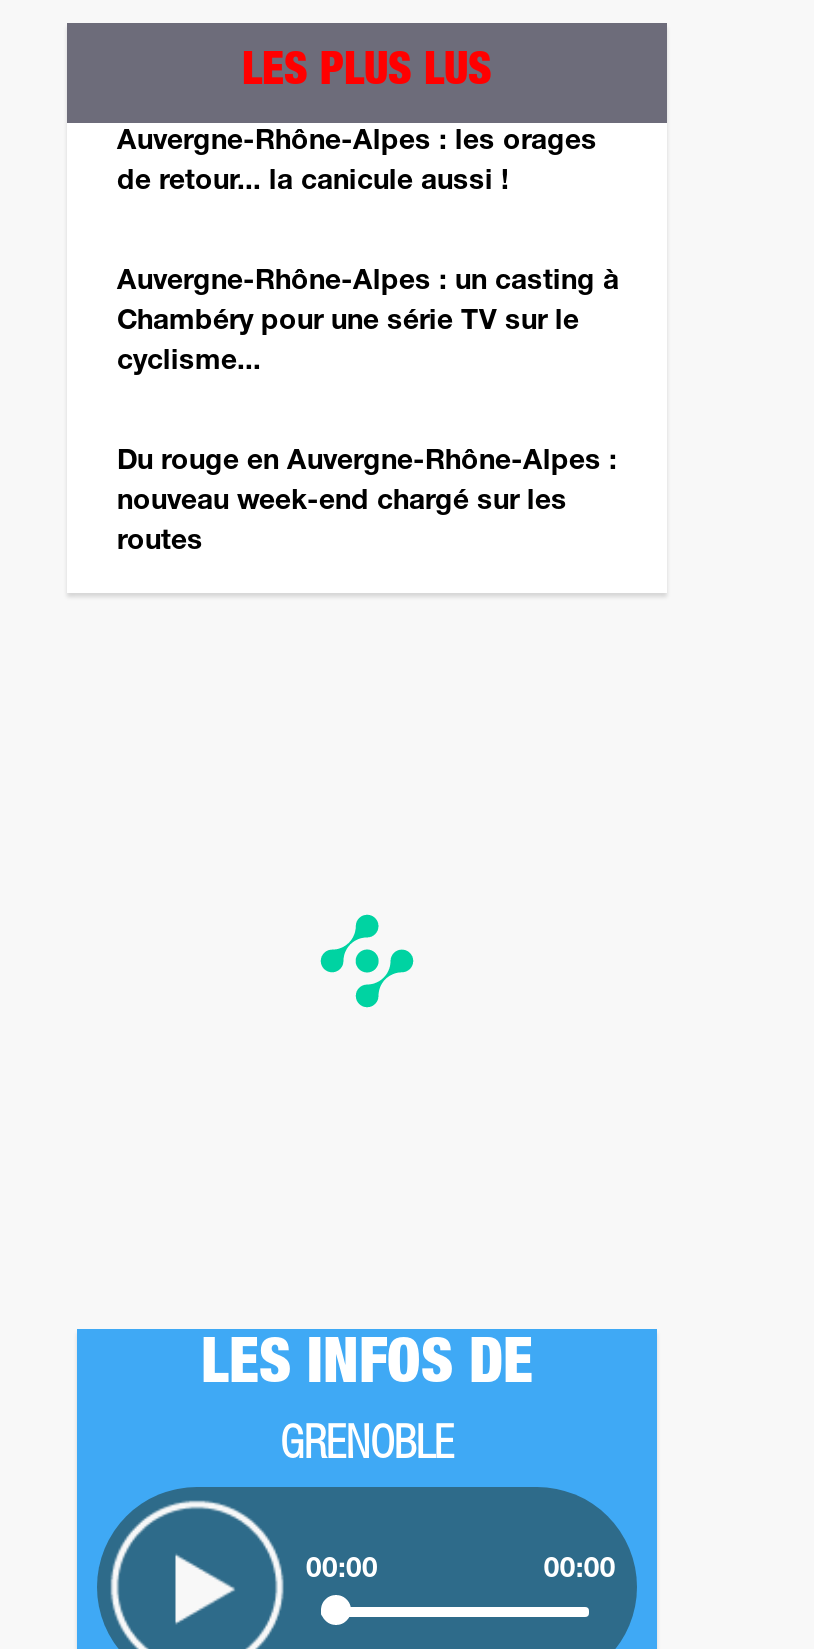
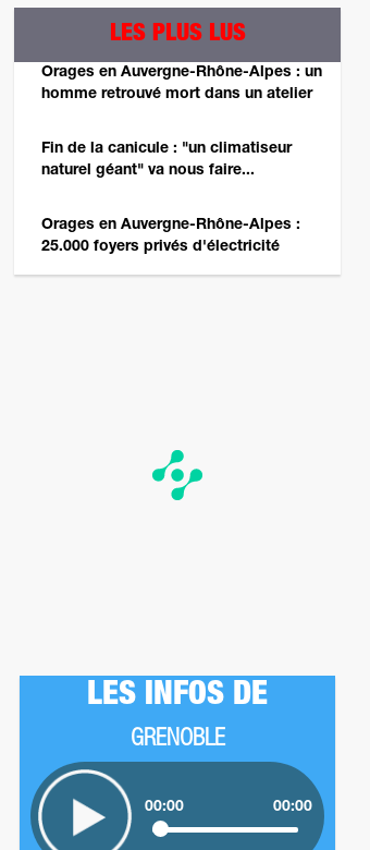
[117,128,597,196] Auvergne-Rhône-Alpes : les orages | de retour... la canicule aussi ! -> [41,65,322,102] Orages en Auvergne-Rhône-Alpes : un | homme retrouvé mort dans un atelier
[117,268,619,376] Auvergne-Rhône-Alpes : un casting à | Chambéry pour une série TV sur le | cyclisme... -> [41,141,292,178] Fin de la canicule : "un climatiseur | naturel géant" va nous faire...
[117,448,617,556] Du rouge en Auvergne-Rhône-Alpes : | nouveau week-end chargé sur les | routes -> [41,218,300,255] Orages en Auvergne-Rhône-Alpes : | 25.000 foyers privés d'électricité

